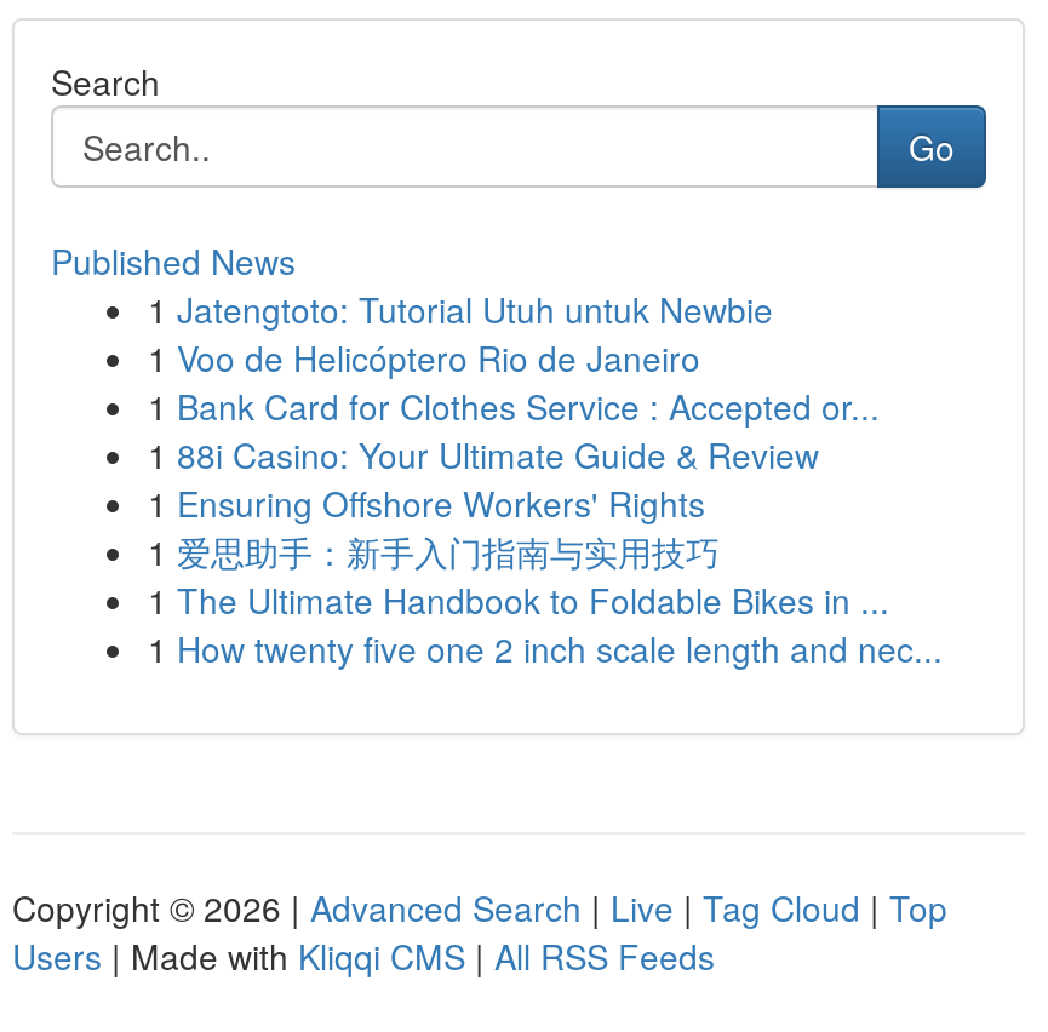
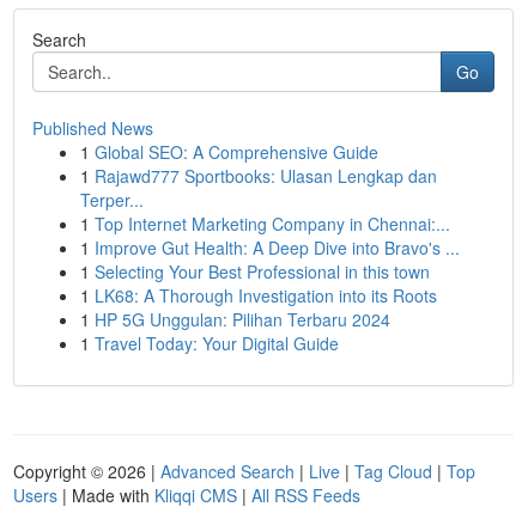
[148,285,943,672] 1 Jatengtoto: Tutorial Utuh untuk Newbie | 1 Voo de Helicóptero Rio de Janeiro | 1 Bank Card for Clothes Service : Accepted or... | 1 88i Casino: Your Ultimate Guide & Review | 1 Ensuring Offshore Workers' Rights | 1 爱思助手：新手入门指南与实用技巧 | 1 The Ultimate Handbook to Foldable Bikes in ... | 1 How twenty five one 2 inch scale length and nec... -> [80,140,460,355] 1 Global SEO: A Comprehensive Guide | 1 Rajawd777 Sportbooks: Ulasan Lengkap dan | Terper... | 1 Top Internet Marketing Company in Chennai:... | 1 Improve Gut Health: A Deep Dive into Bravo's ... | 1 Selecting Your Best Professional in this town | 1 LK68: A Thorough Investigation into its Roots | 1 HP 5G Unggulan: Pilihan Terbaru 2024 | 1 Travel Today: Your Digital Guide

